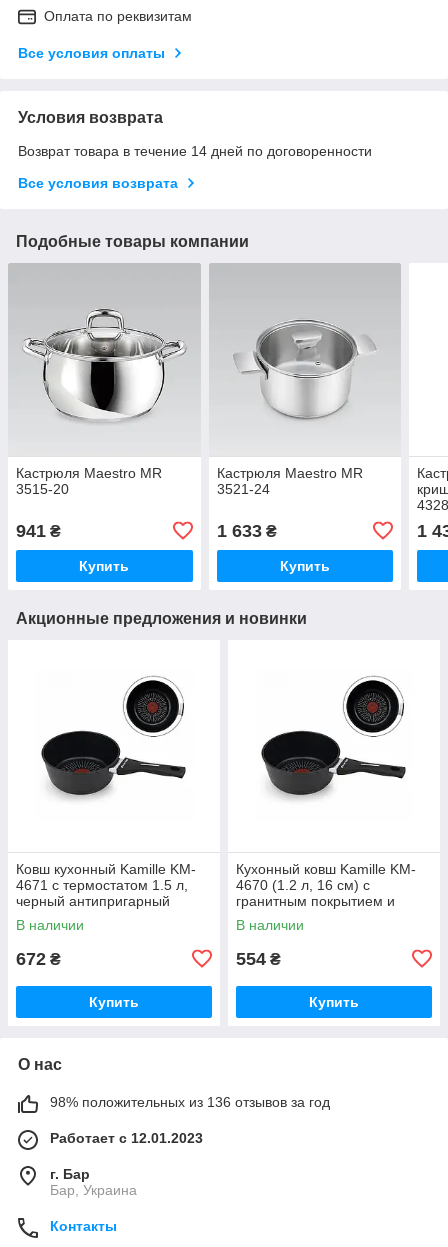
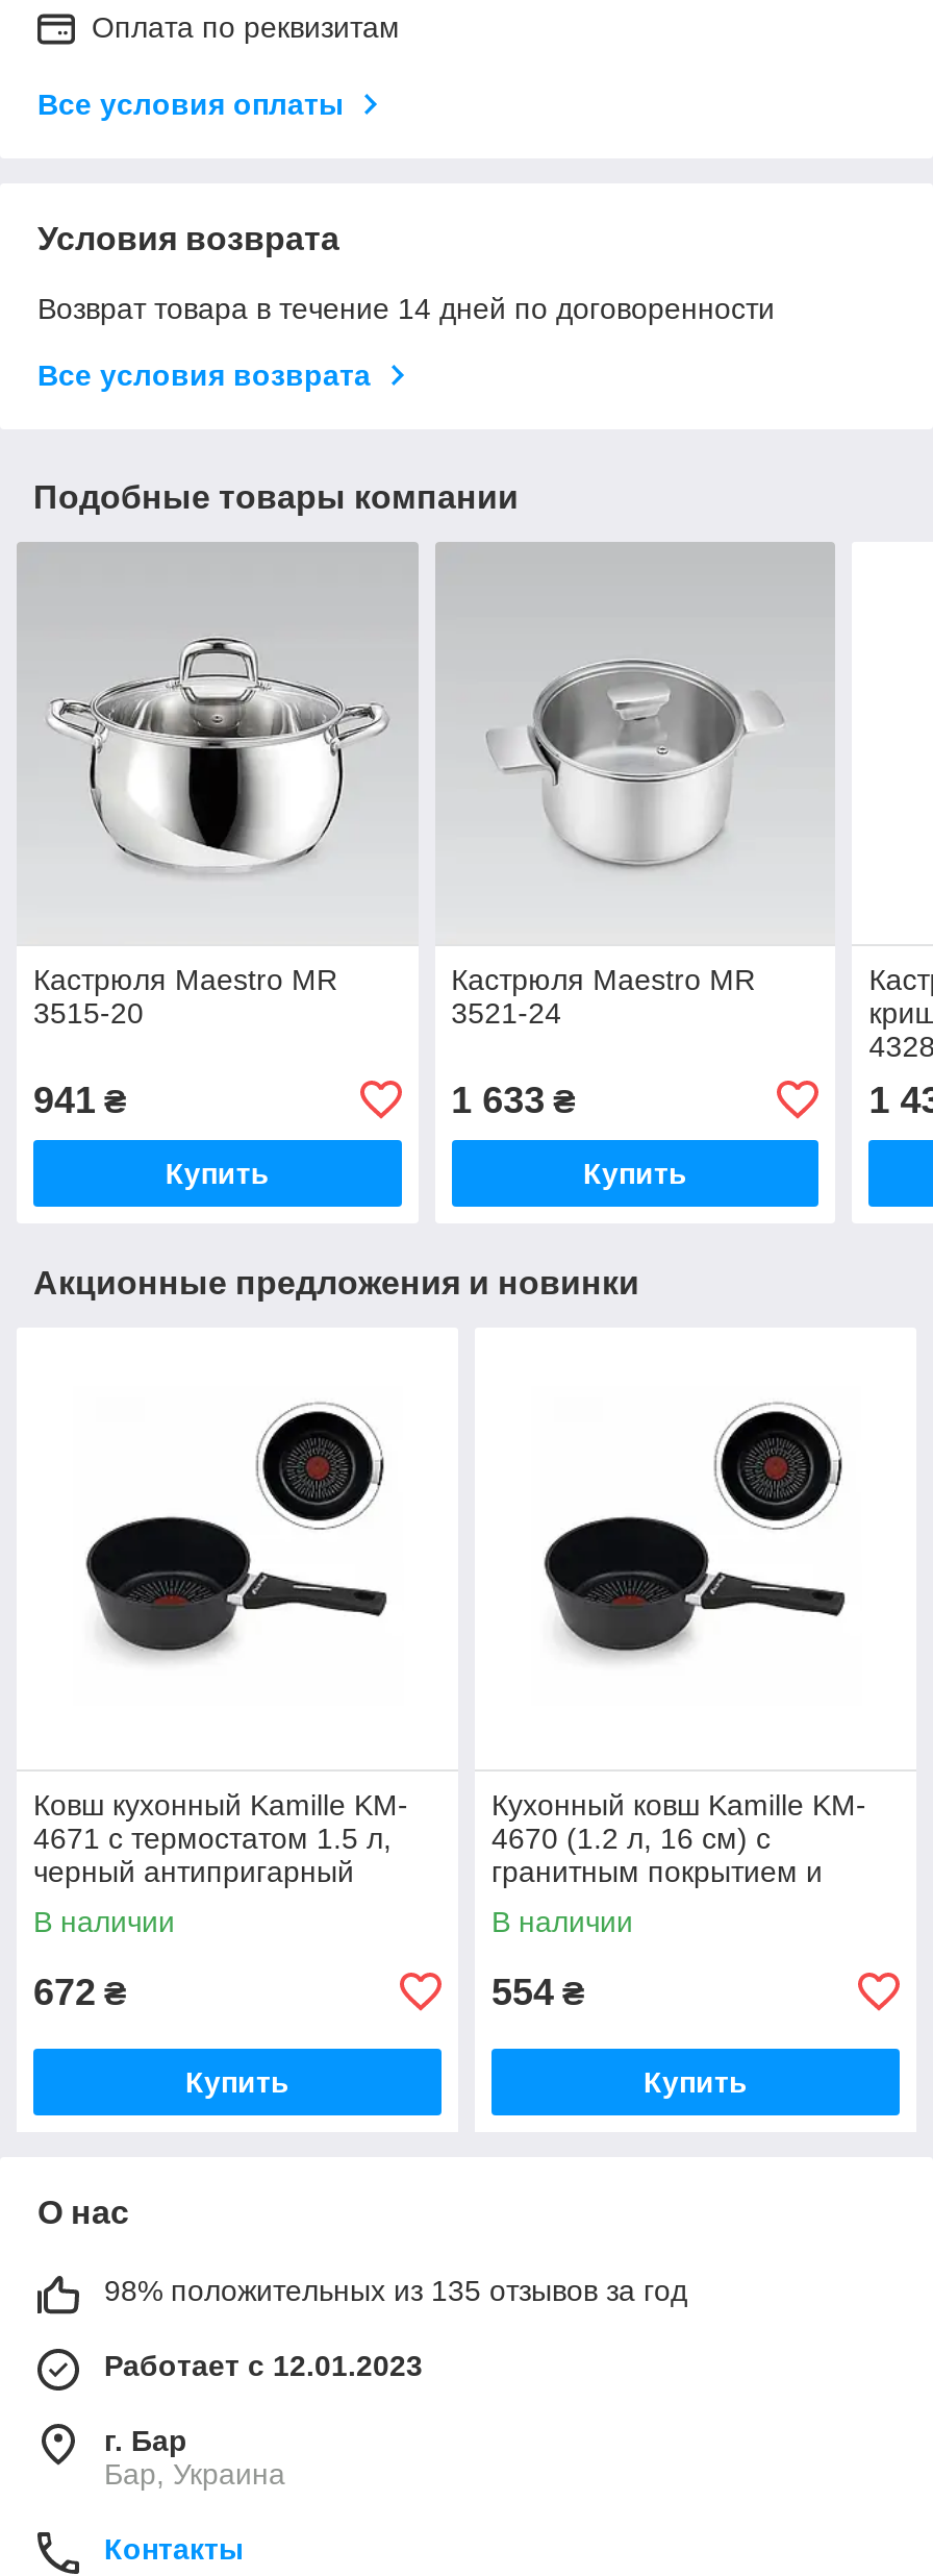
[50,1094,330,1110] 98% положительных из 136 отзывов за год -> [104,2273,687,2307] 98% положительных из 135 отзывов за год

